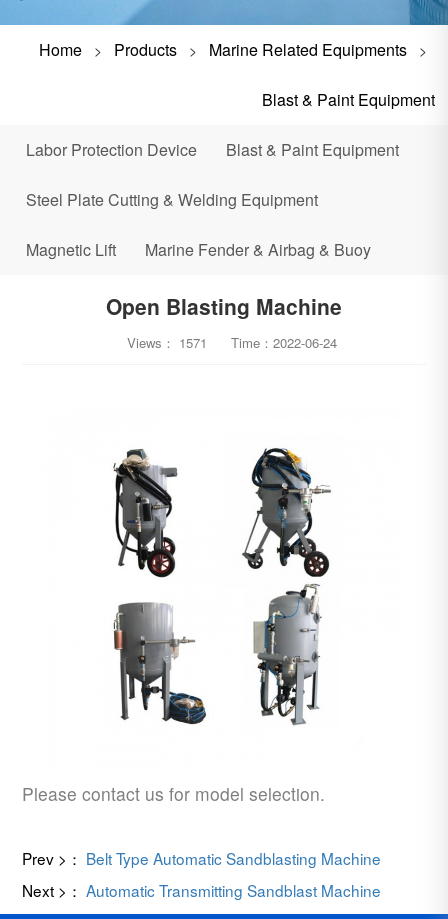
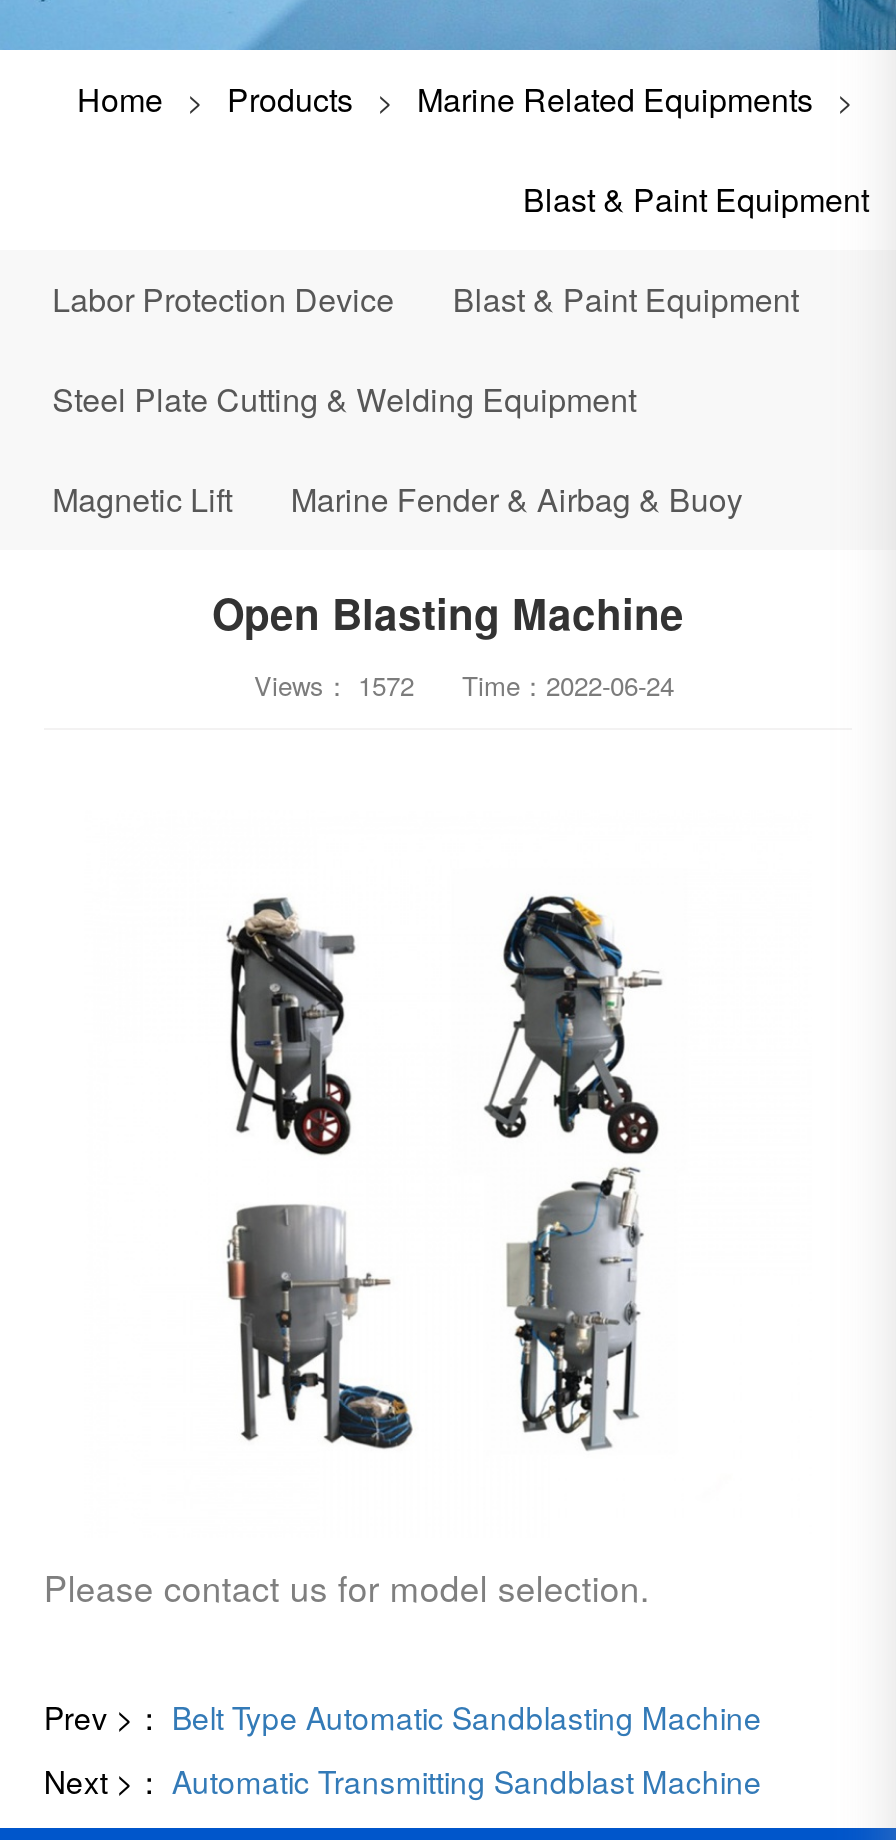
[111,333,337,352] Views：1571 Time：2022-06-24 -> [222,666,674,704] Views：1572 Time：2022-06-24

